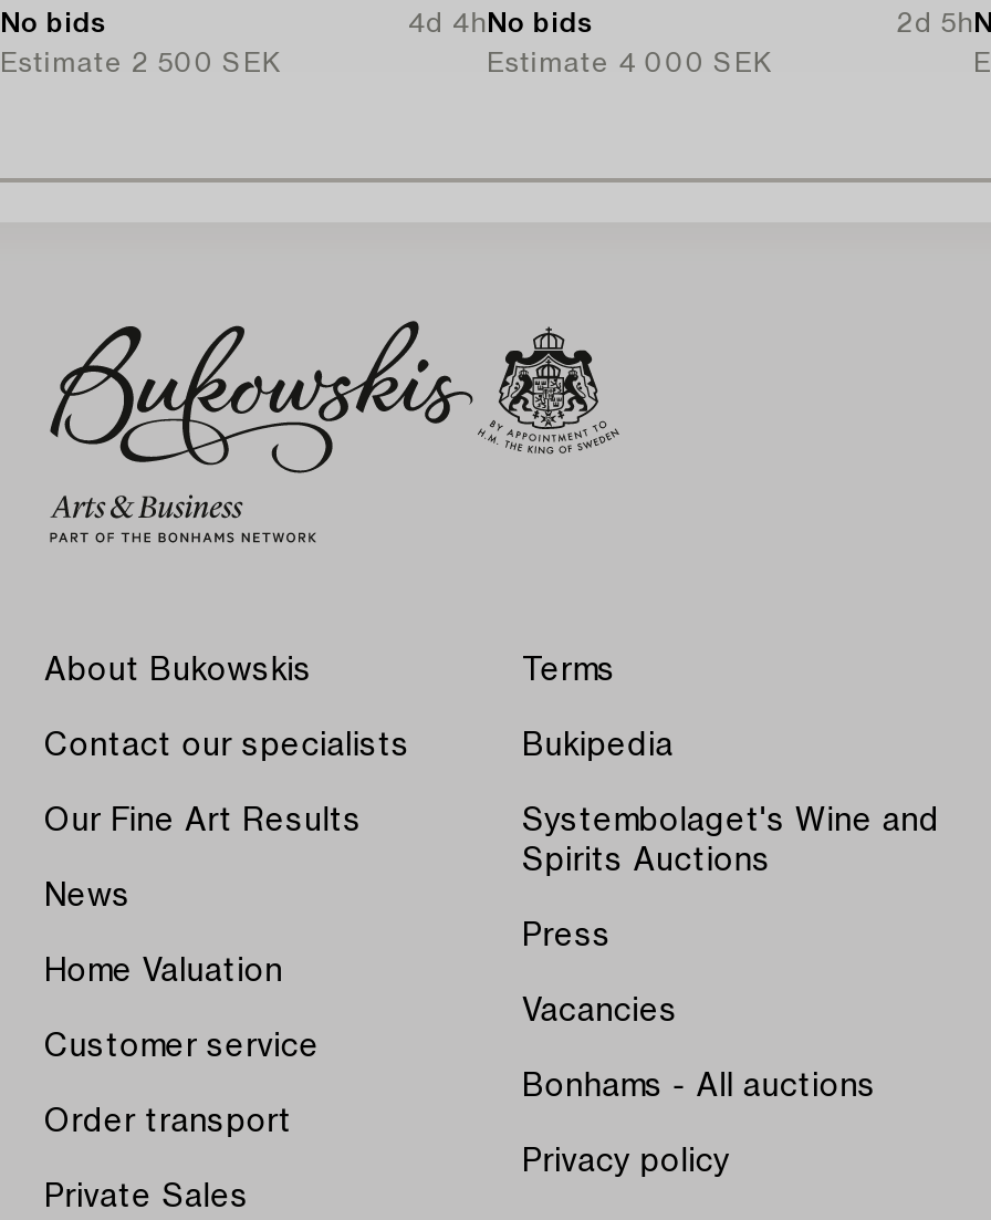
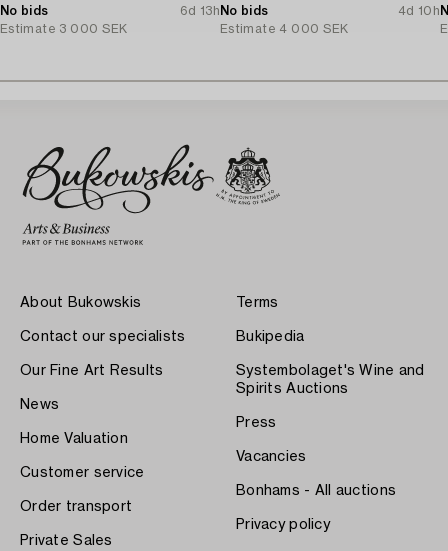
[407,10,594,37] 4d 4h No bids -> [180,5,268,17] 6d 13h No bids
[896,10,973,37] 2d 5h -> [398,5,440,17] 4d 10h
[0,50,280,76] Estimate 2 500 SEK -> [0,23,128,35] Estimate 3 000 SEK

